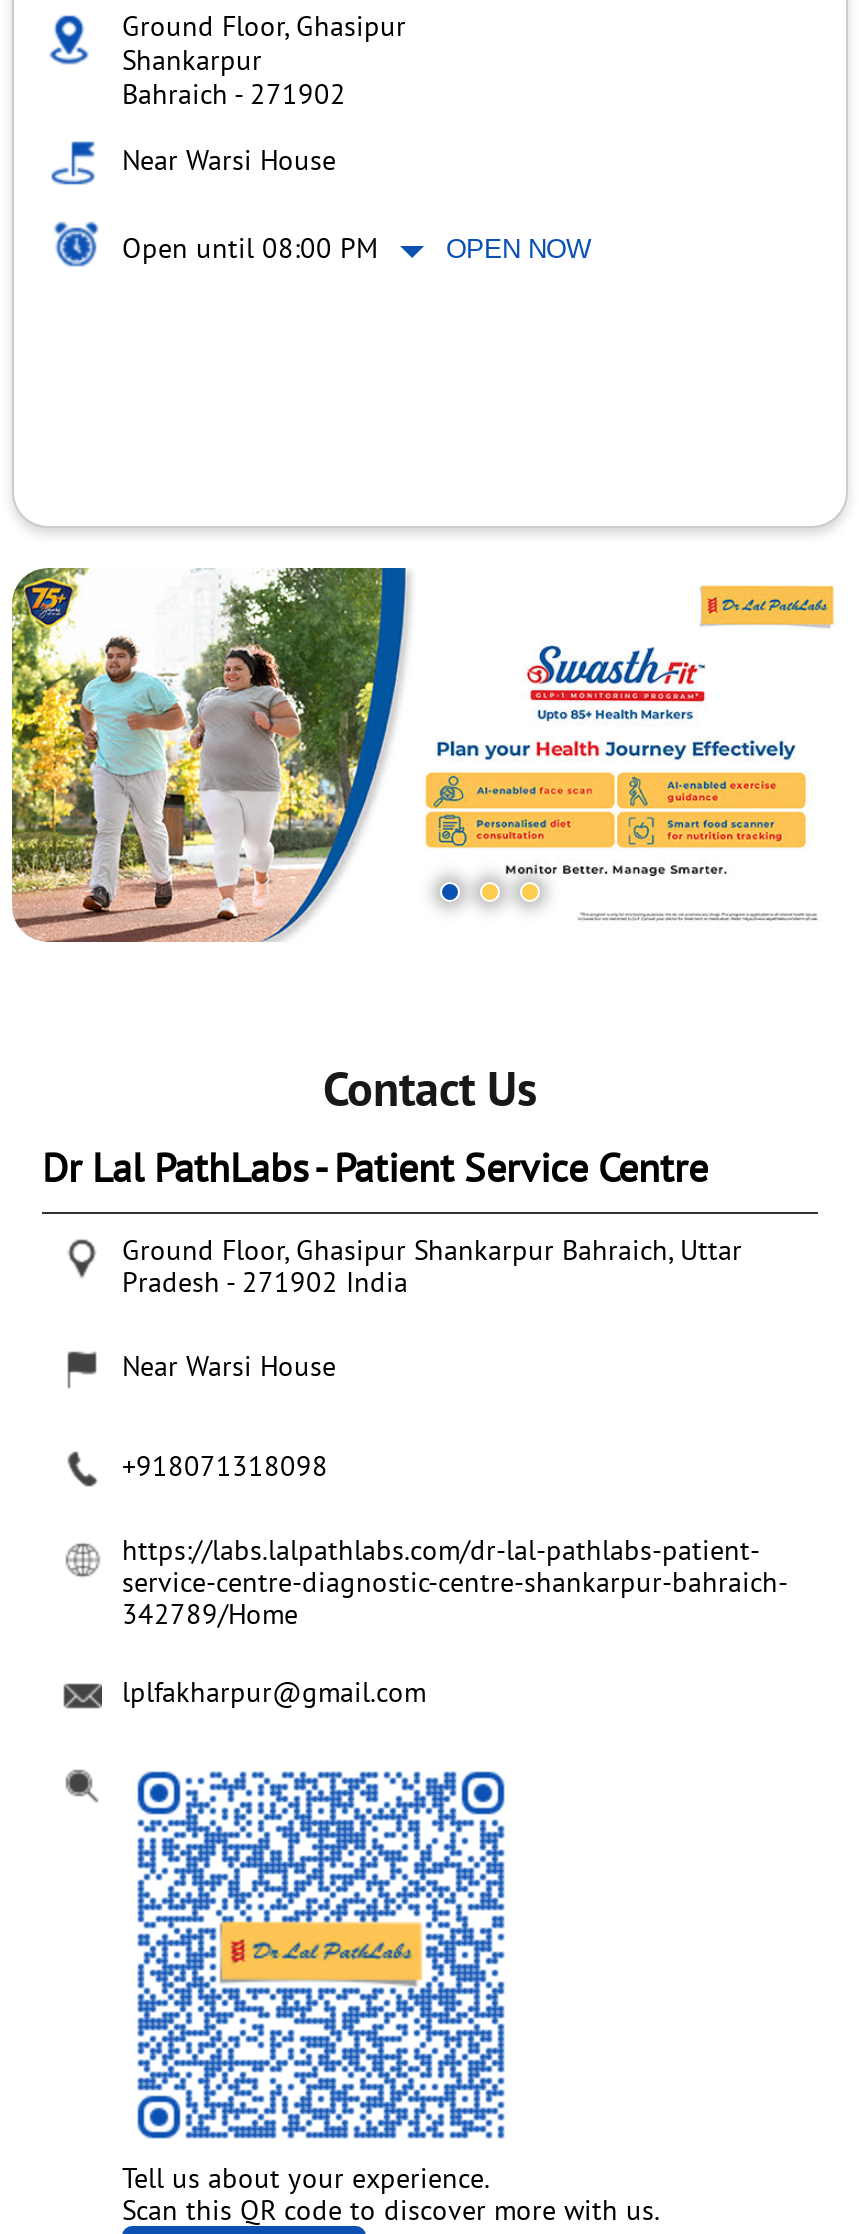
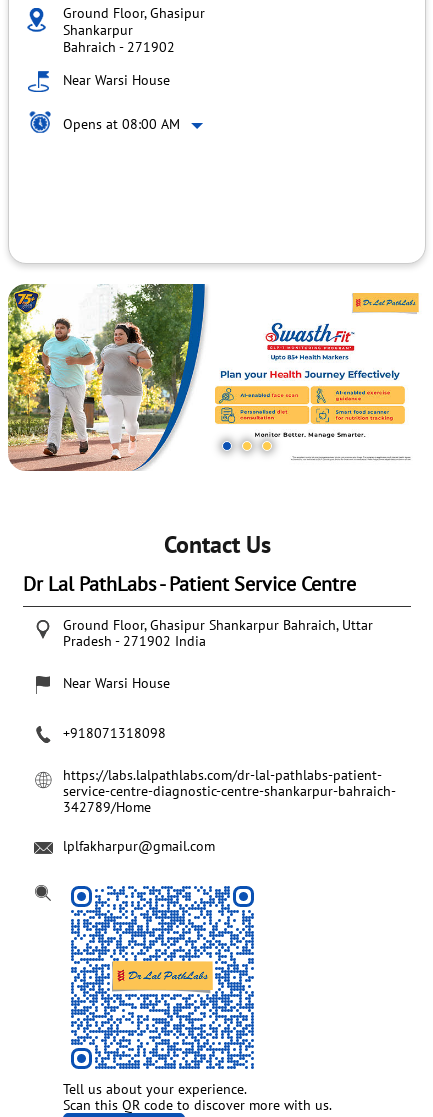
[122,230,590,266] Open until 08:00 PM | OPEN NOW -> [63,115,180,133] Opens at 08:00 AM

